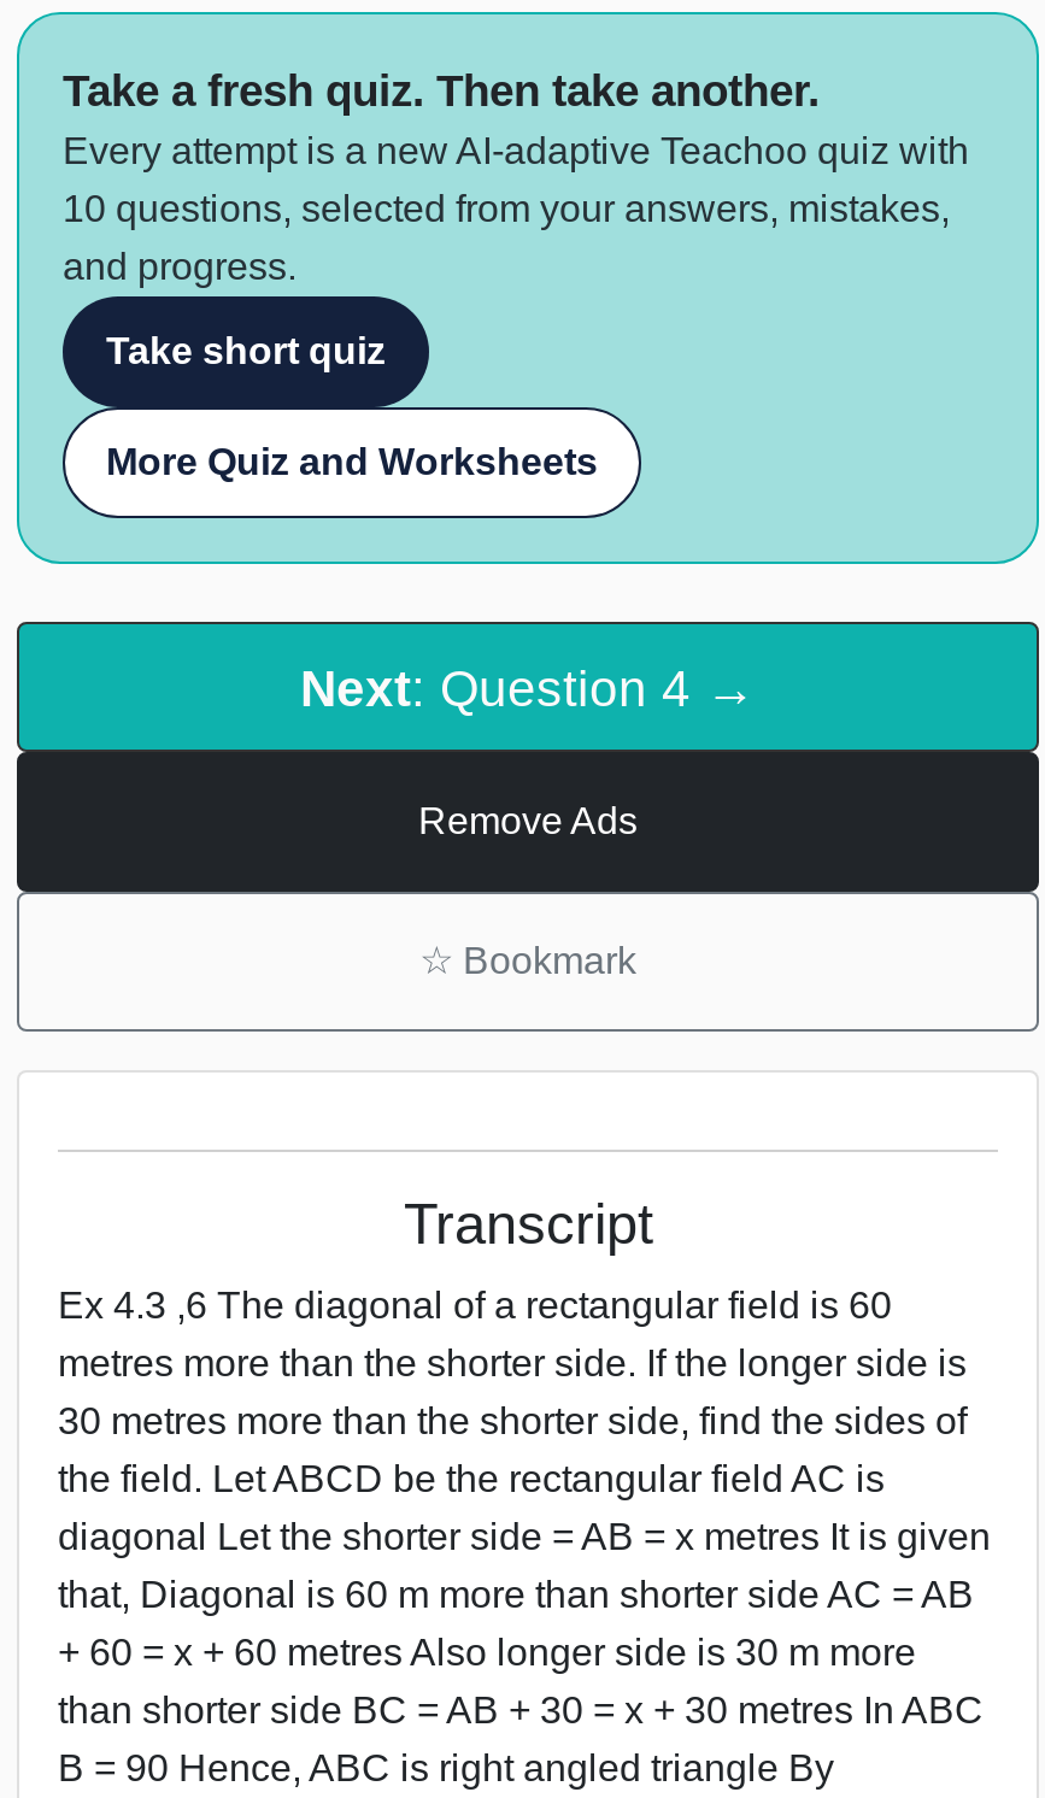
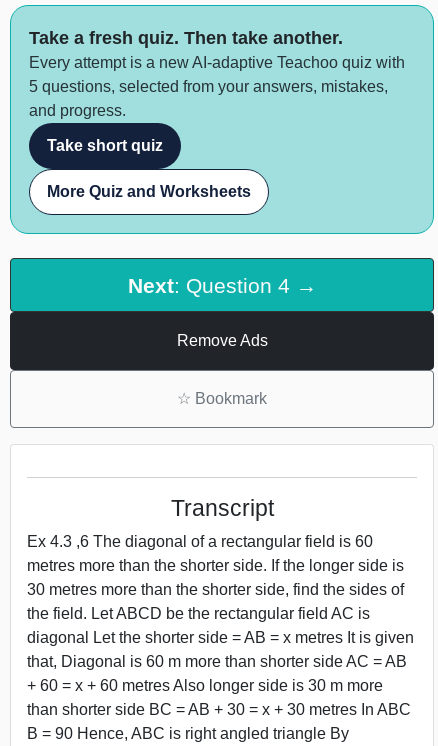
[63,189,950,230] 10 questions, selected from your answers, mistakes, -> [29,78,388,95] 5 questions, selected from your answers, mistakes,

